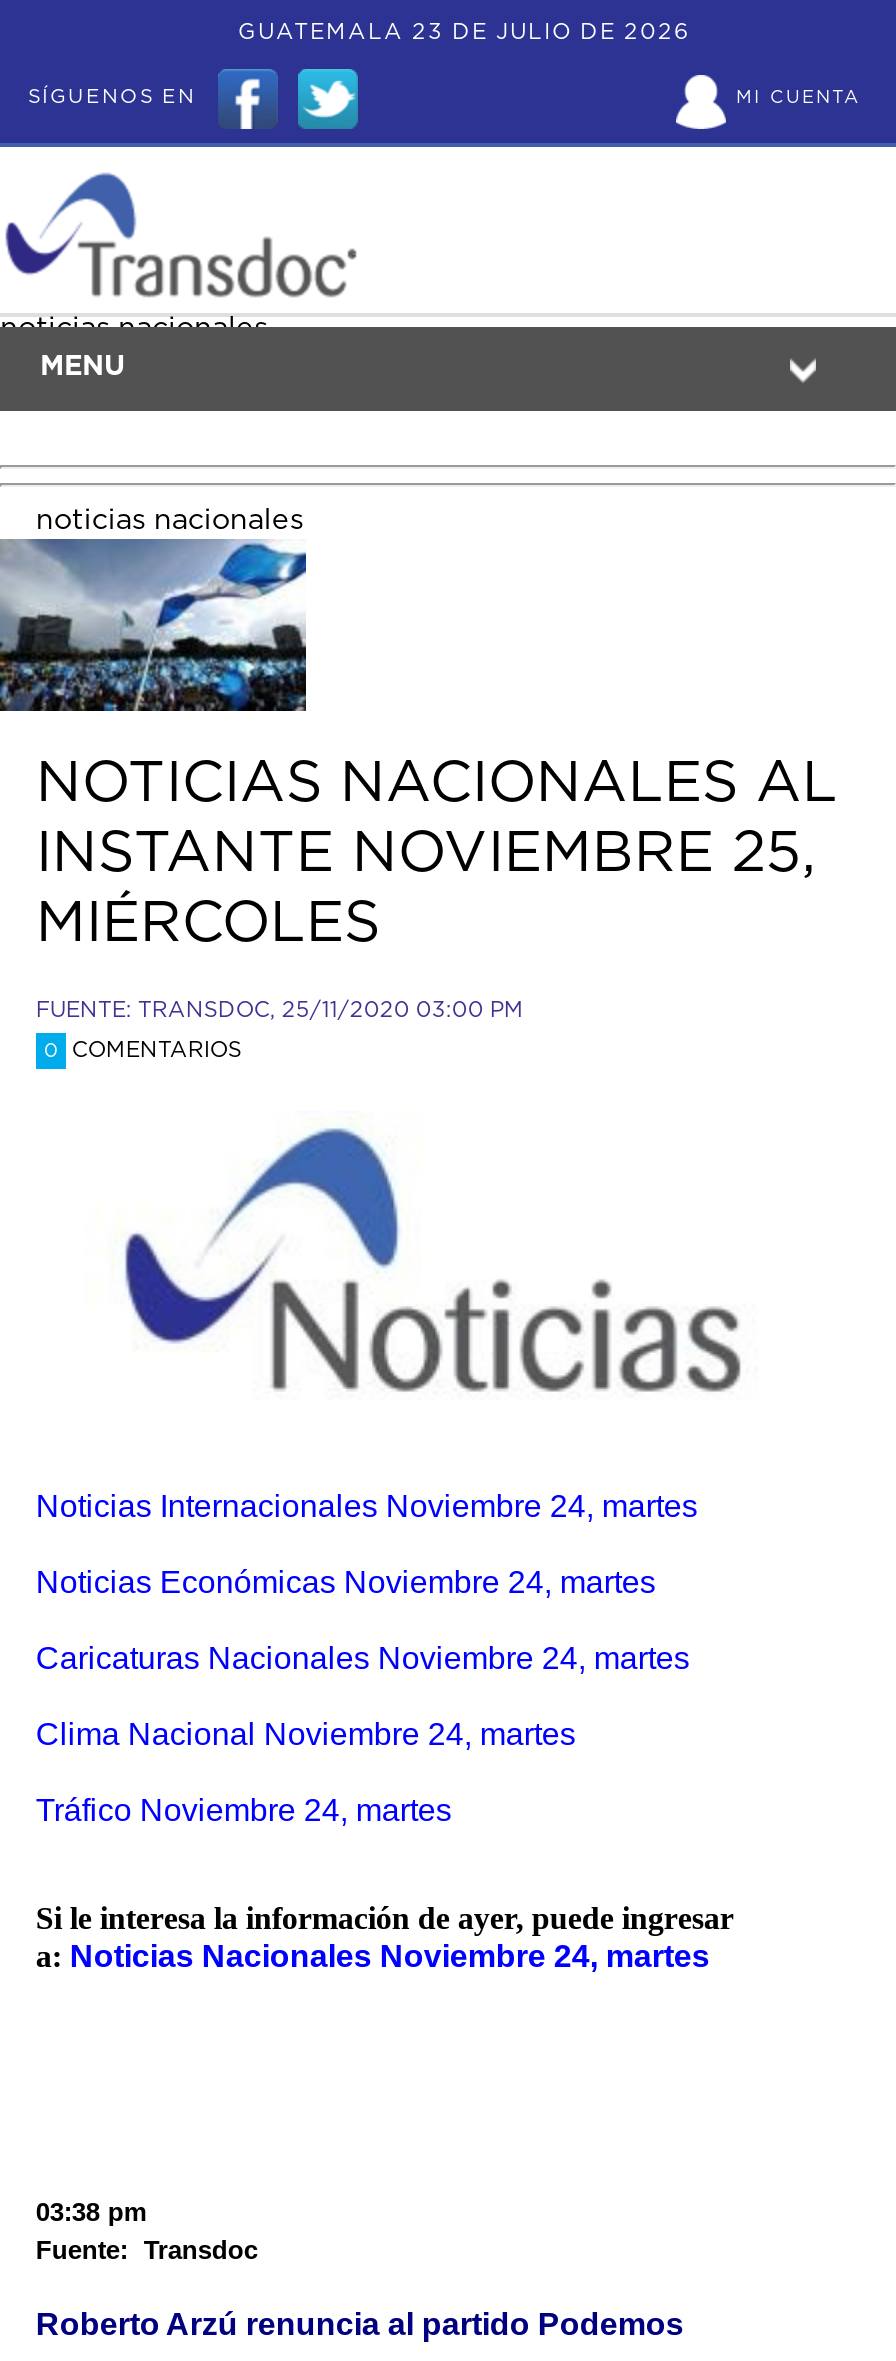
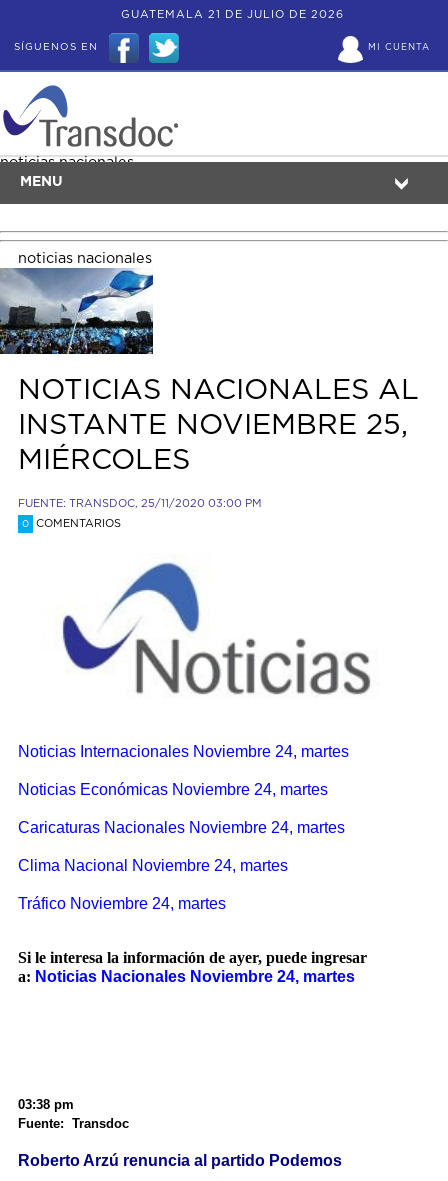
[238,21,690,43] GUATEMALA 23 DE JULIO DE 2026 -> [120,9,343,20] GUATEMALA 21 DE JULIO DE 2026

